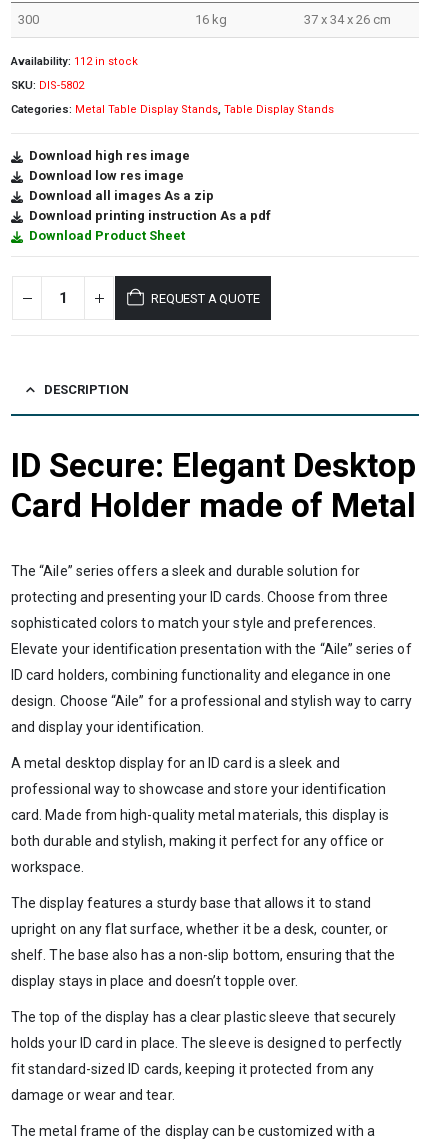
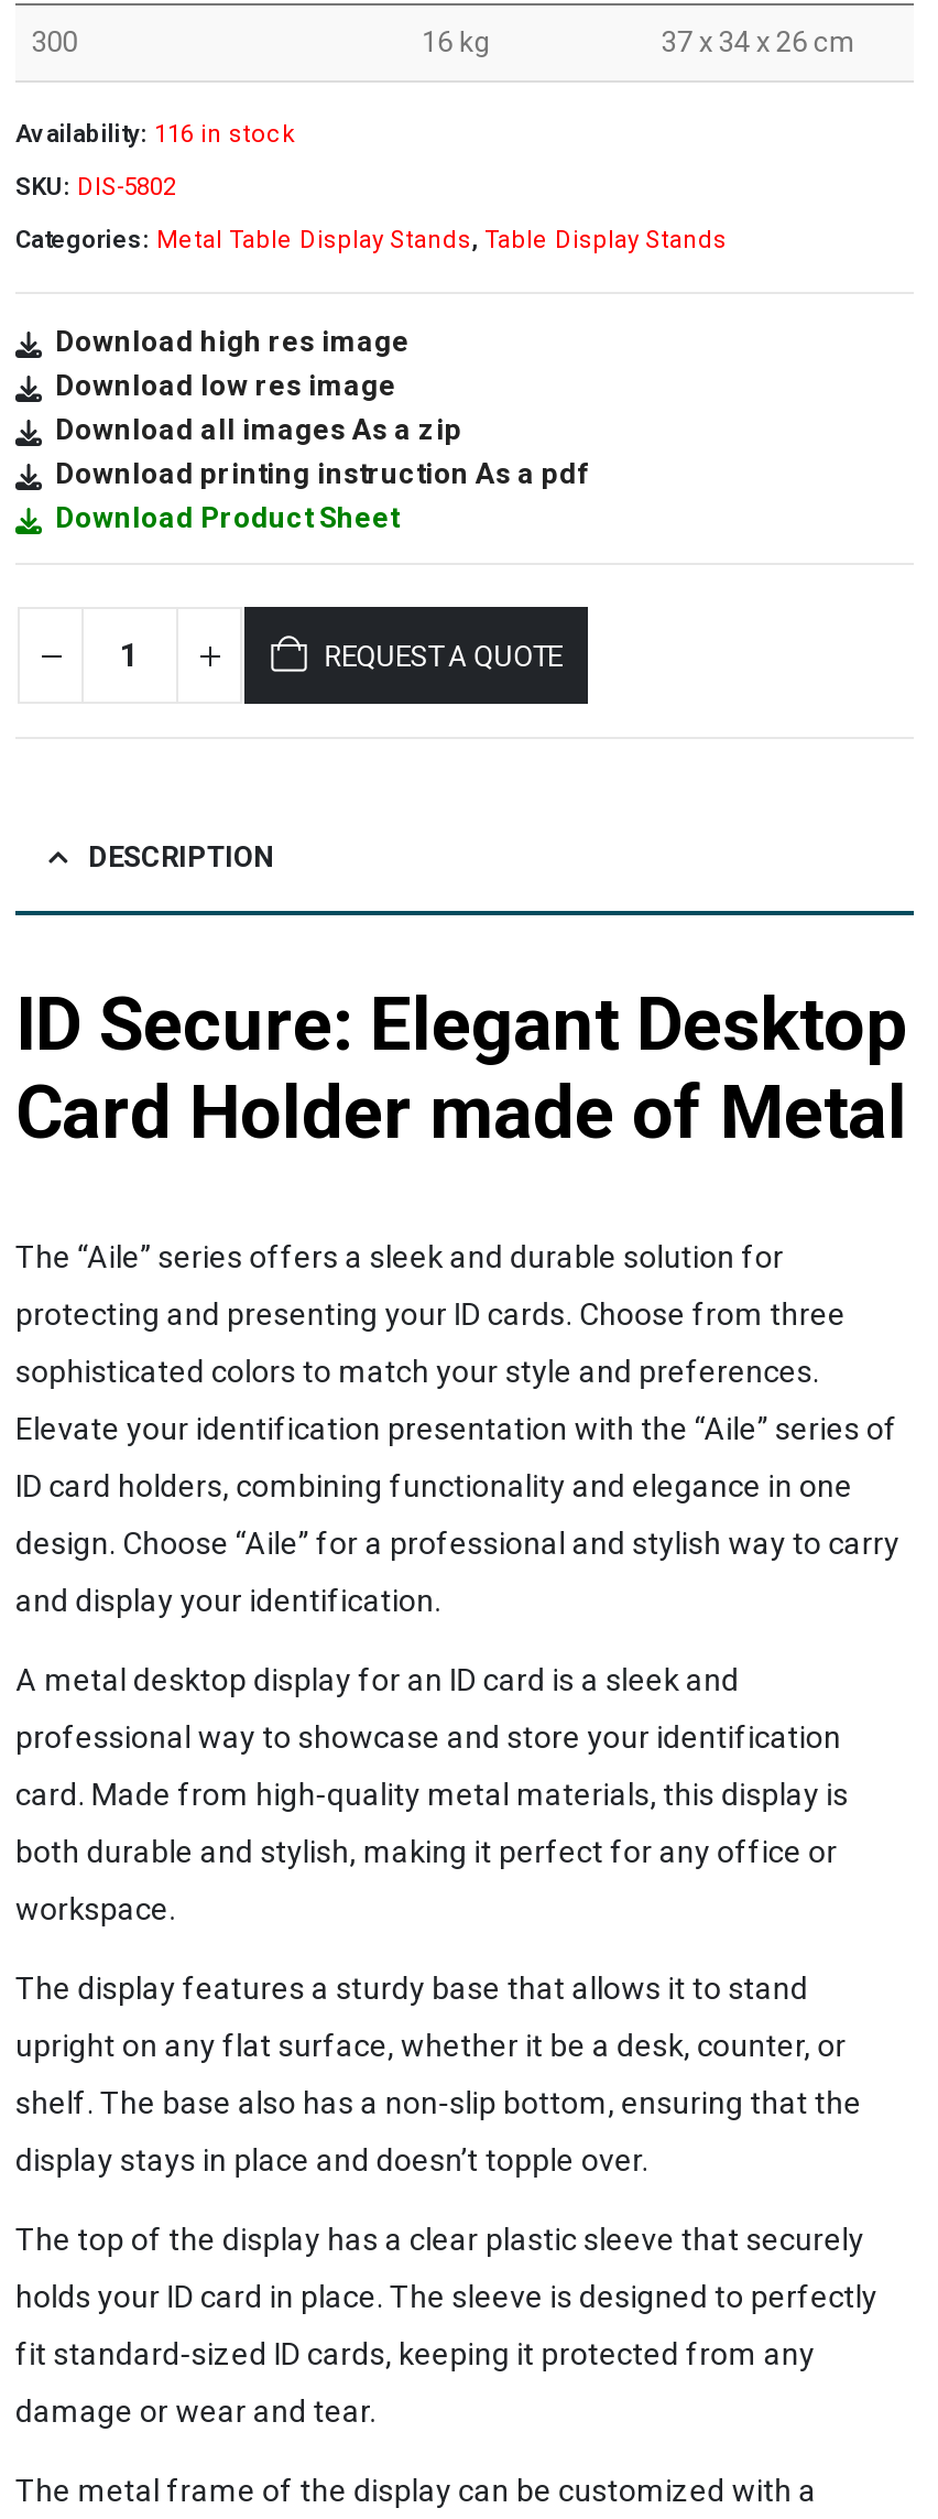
[11,55,138,68] Availability: 112 in stock -> [15,121,295,150] Availability: 116 in stock

